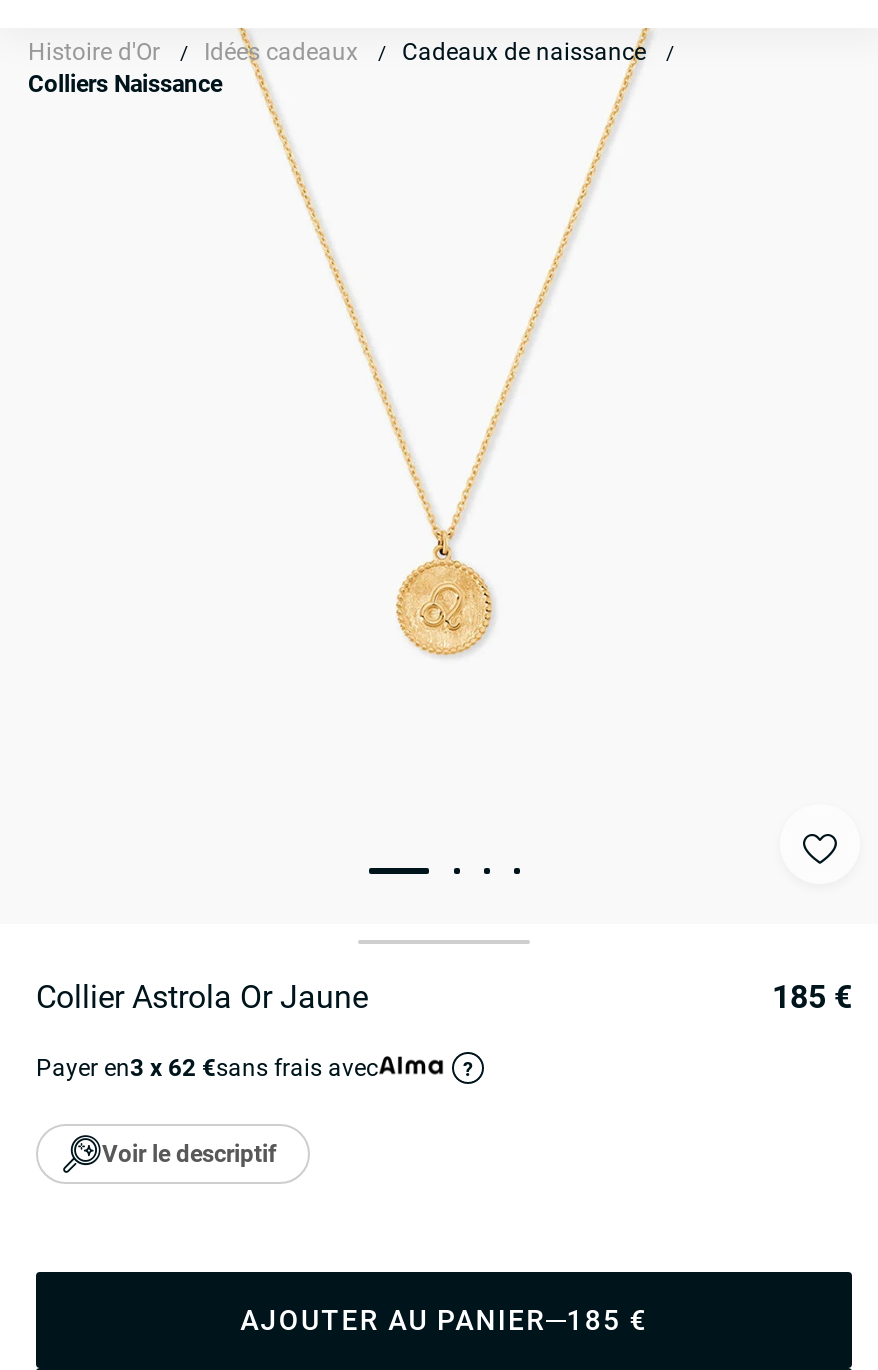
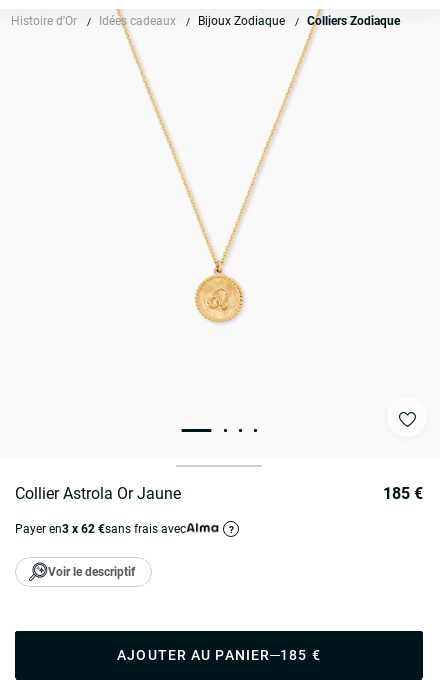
[28,38,646,98] Cadeaux de naissance | Colliers Naissance -> [198,14,400,28] Bijoux Zodiaque | Colliers Zodiaque

